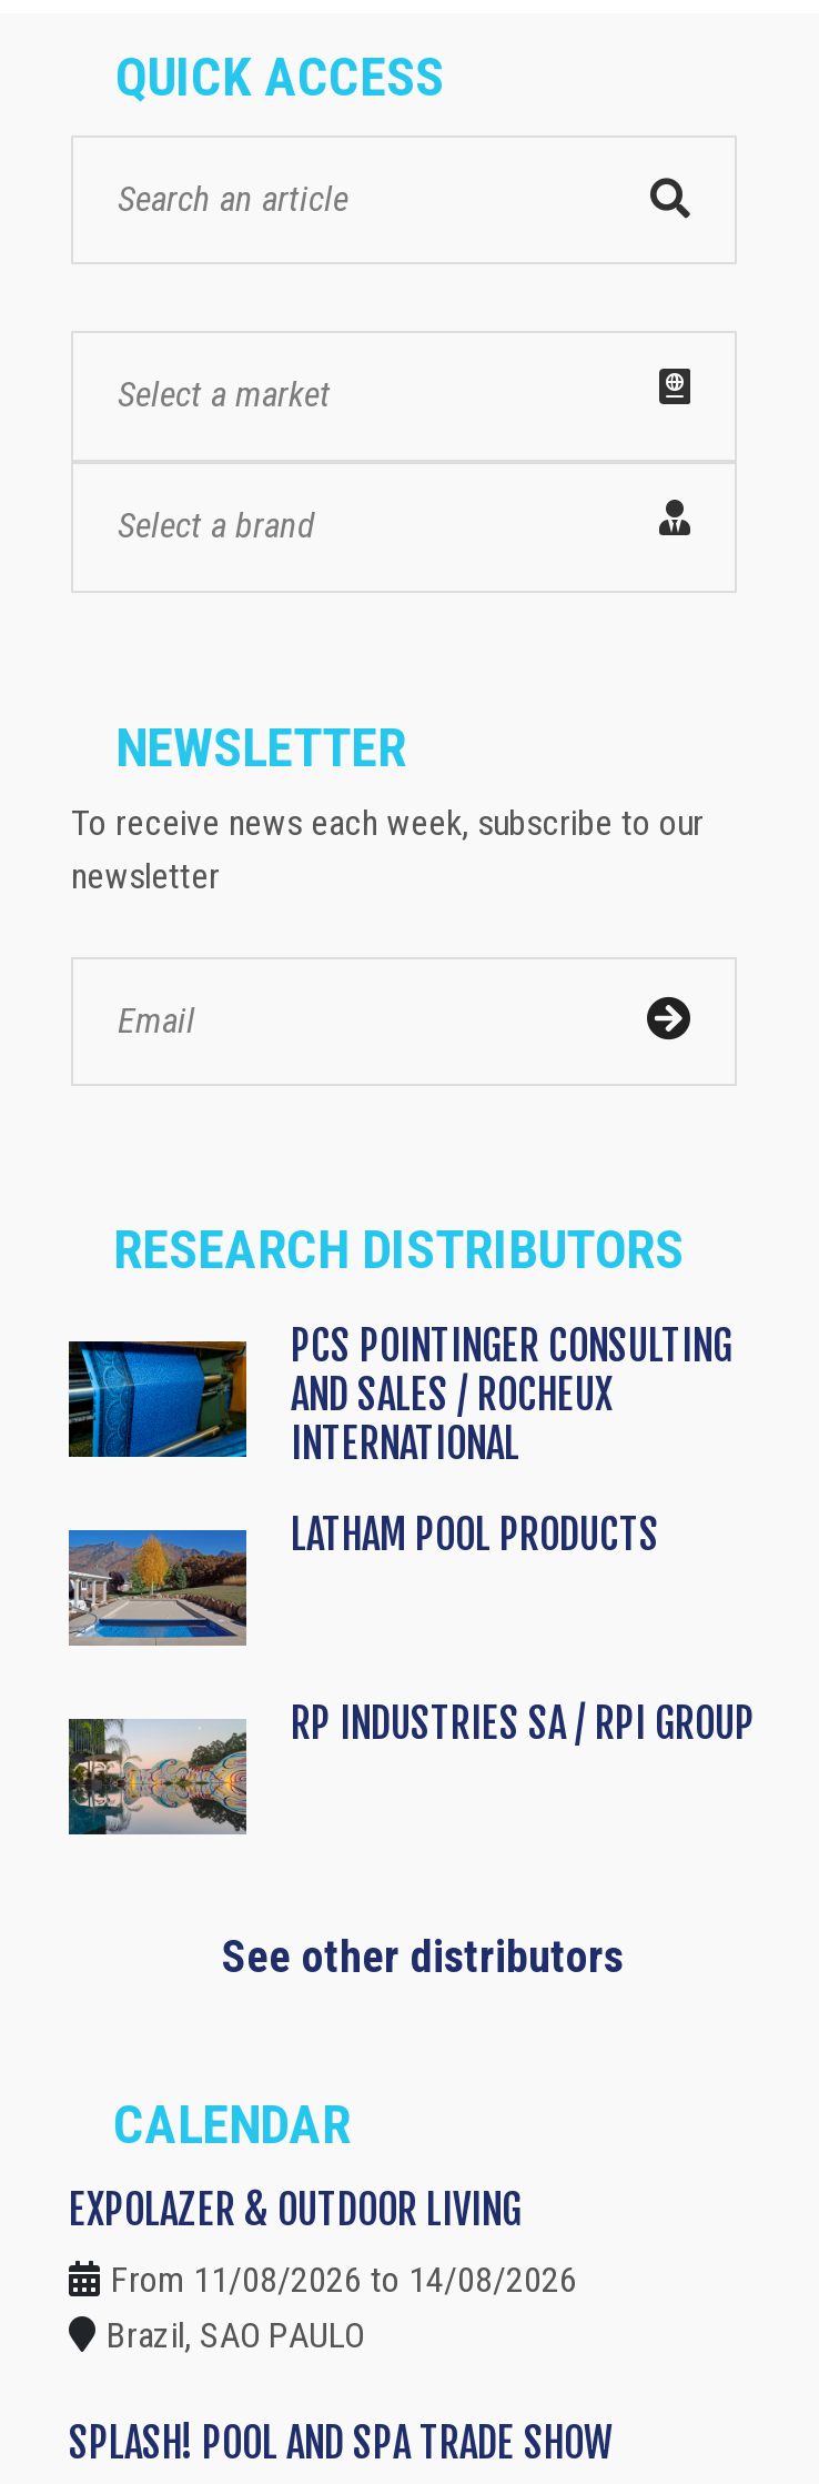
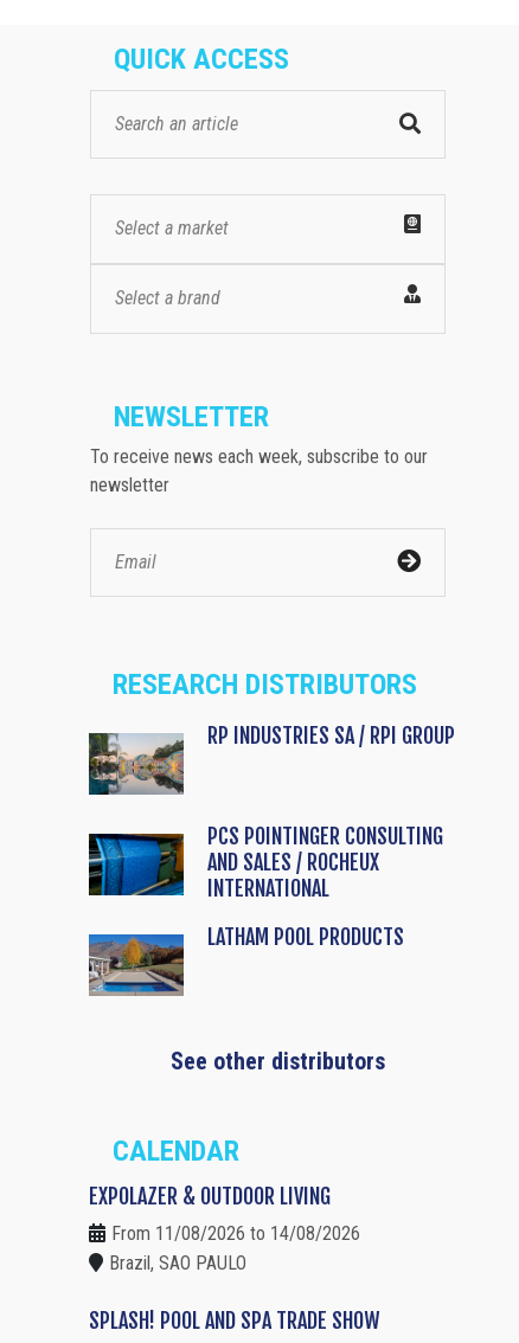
moved [64,1321,732,1558] -> [86,823,443,949]: [image] | PCS POINTINGER CONSULTING | AND SALES / ROCHEUX | INTERNATIONAL | LATHAM POOL PRODUCTS
moved [64,1532,251,1646] -> [86,936,186,996]: [image]
moved [67,1698,755,1837] -> [88,722,455,796]: [image] | RP INDUSTRIES SA / RPI GROUP

